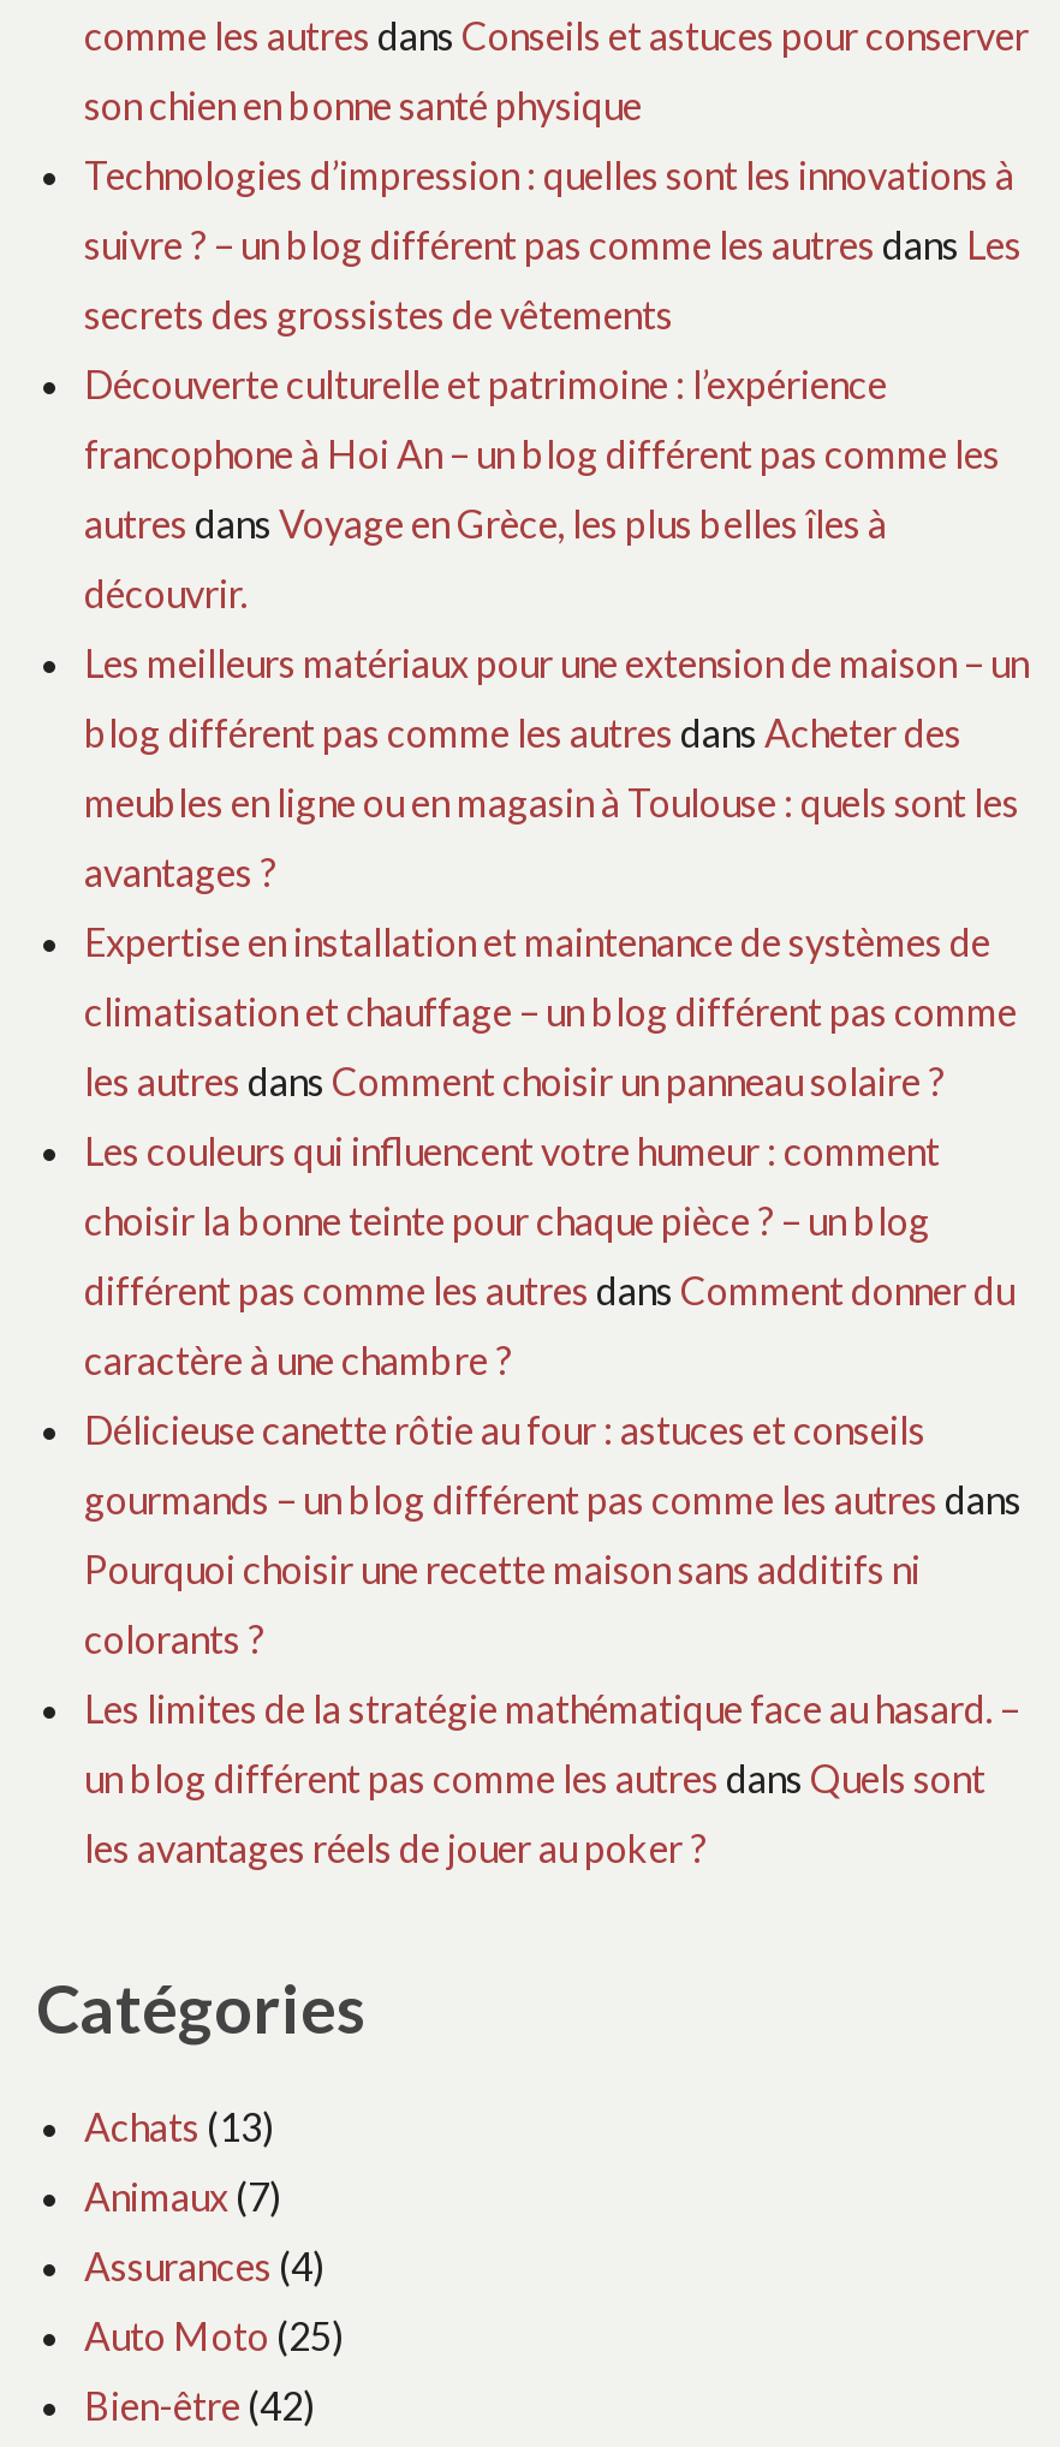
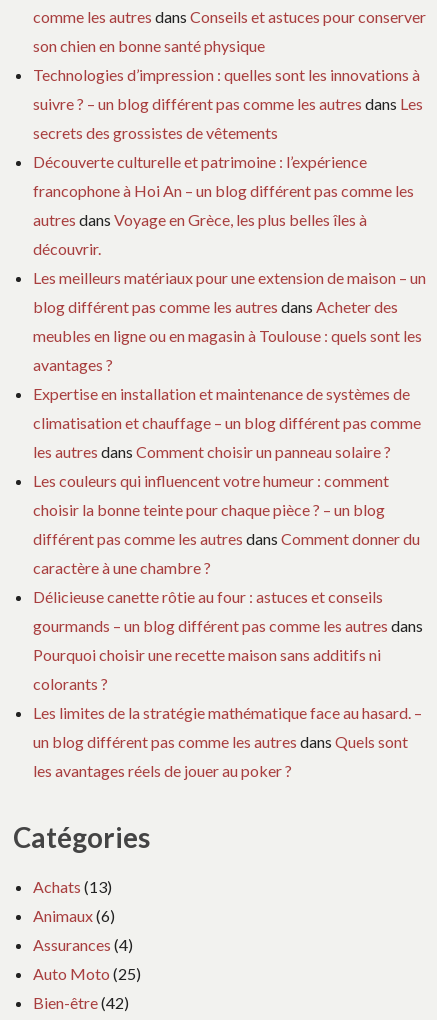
[84,2174,281,2220] Animaux (7) -> [33,906,115,925] Animaux (6)

